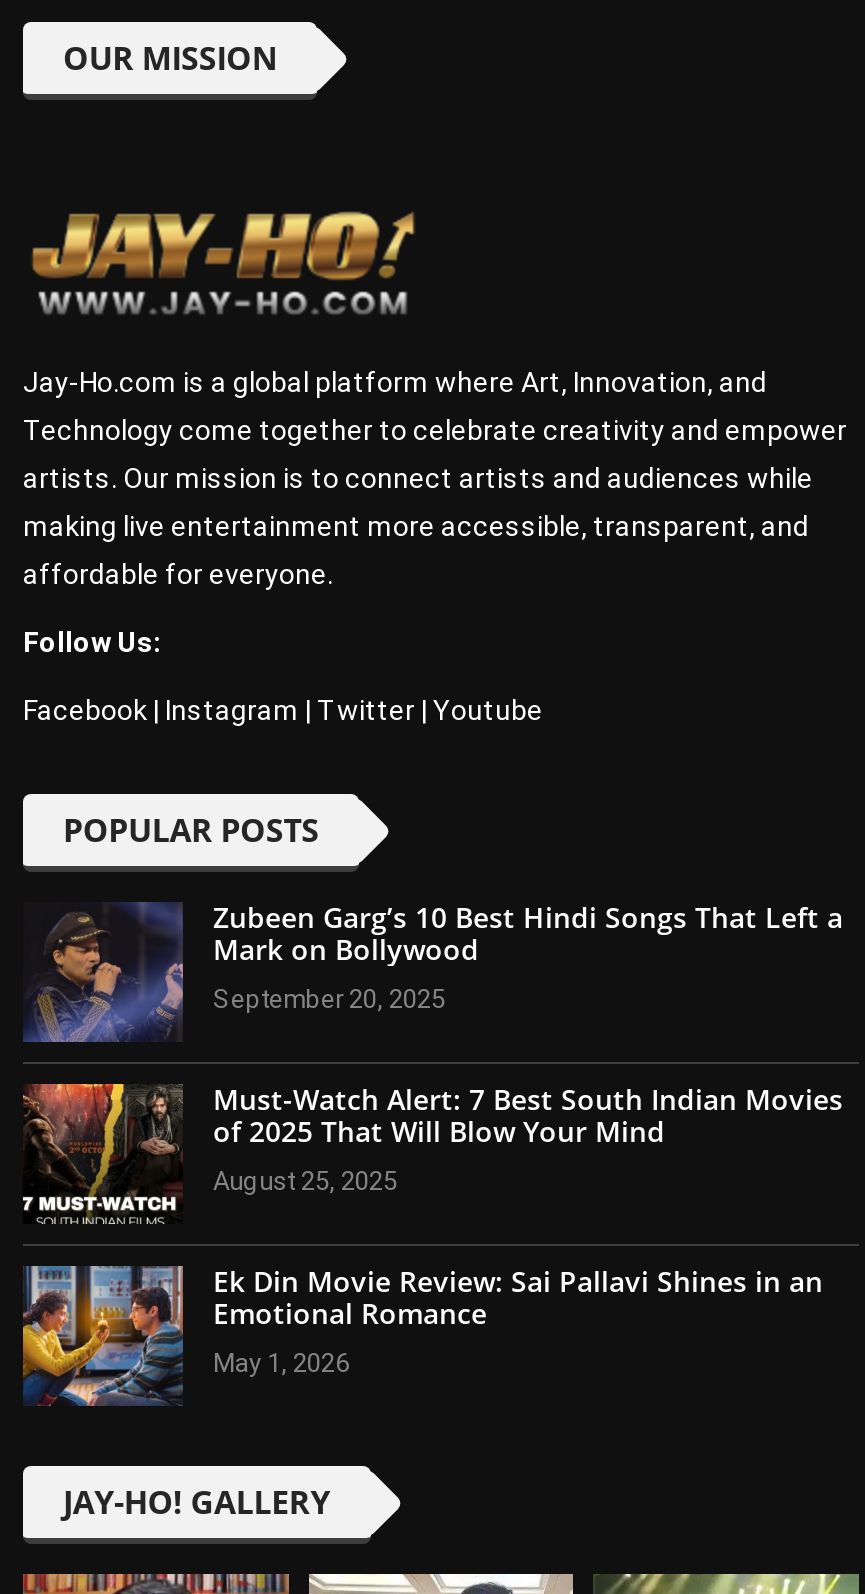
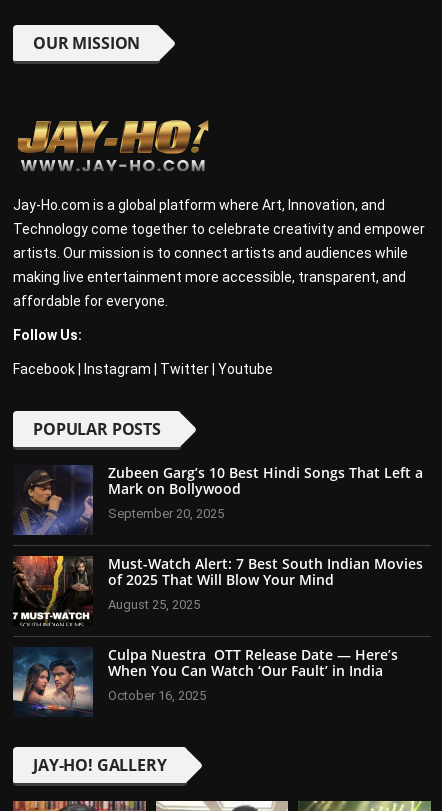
[21,1262,823,1408] [image] | Ek Din Movie Review: Sai Pallavi Shines in an | Emotional Romance | May 1, 2026 -> [12,645,398,717] [image] | Culpa Nuestra OTT Release Date — Here’s | When You Can Watch ‘Our Fault’ in India | October 16, 2025

